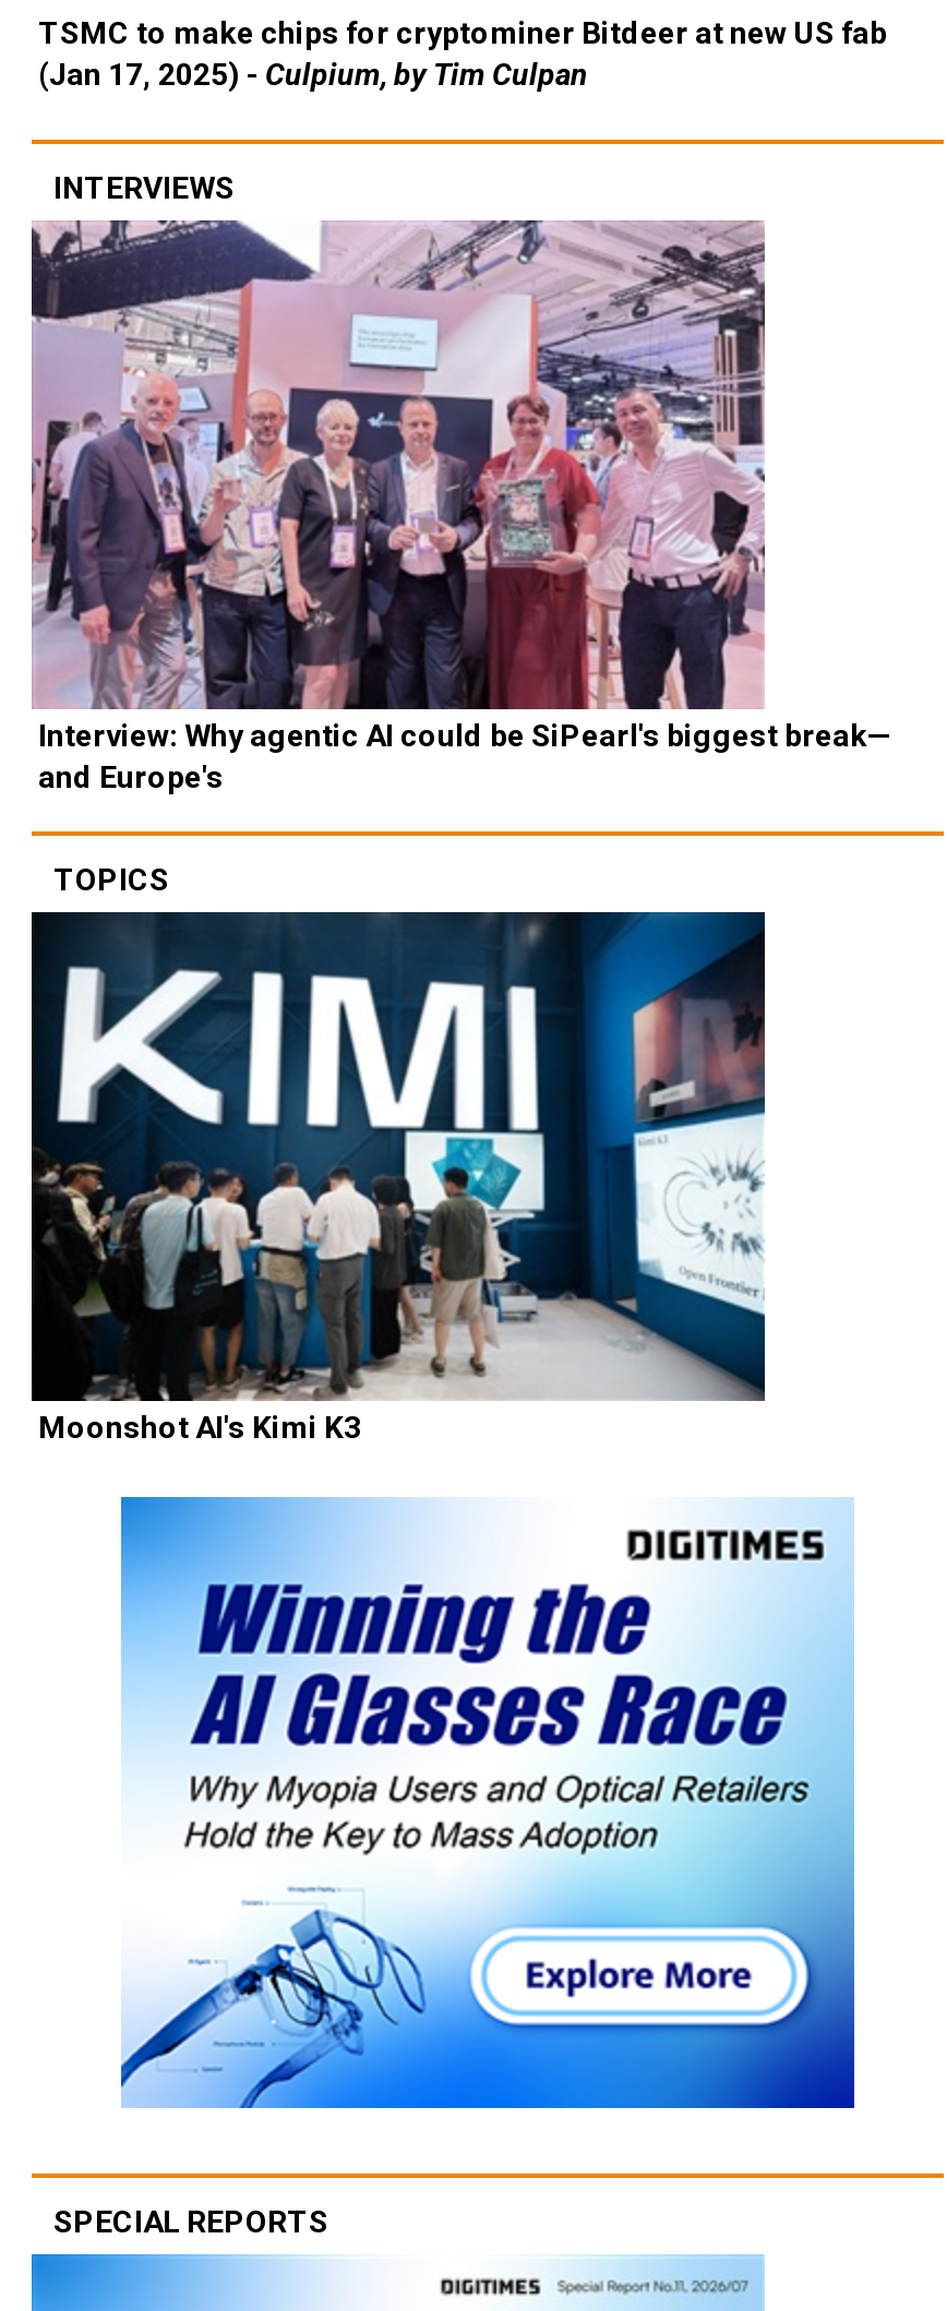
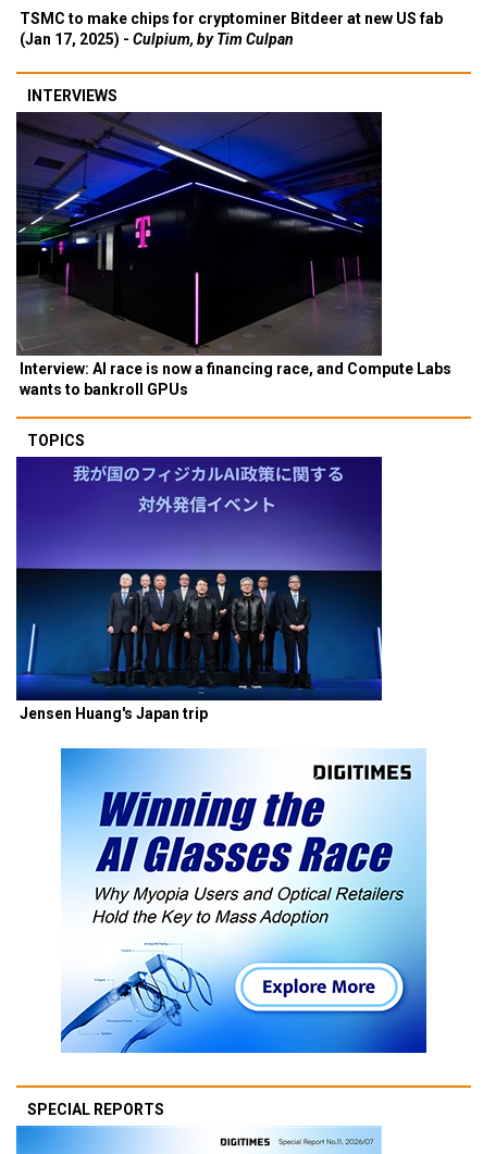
[29,220,891,794] [image] | Interview: Why agentic AI could be SiPearl's biggest break— | and Europe's -> [15,111,451,398] [image] | Interview: AI race is now a financing race, and Compute Labs | wants to bankroll GPUs
[29,910,767,1444] [image] | Moonshot AI's Kimi K3 -> [15,456,383,722] [image] | Jensen Huang's Japan trip

